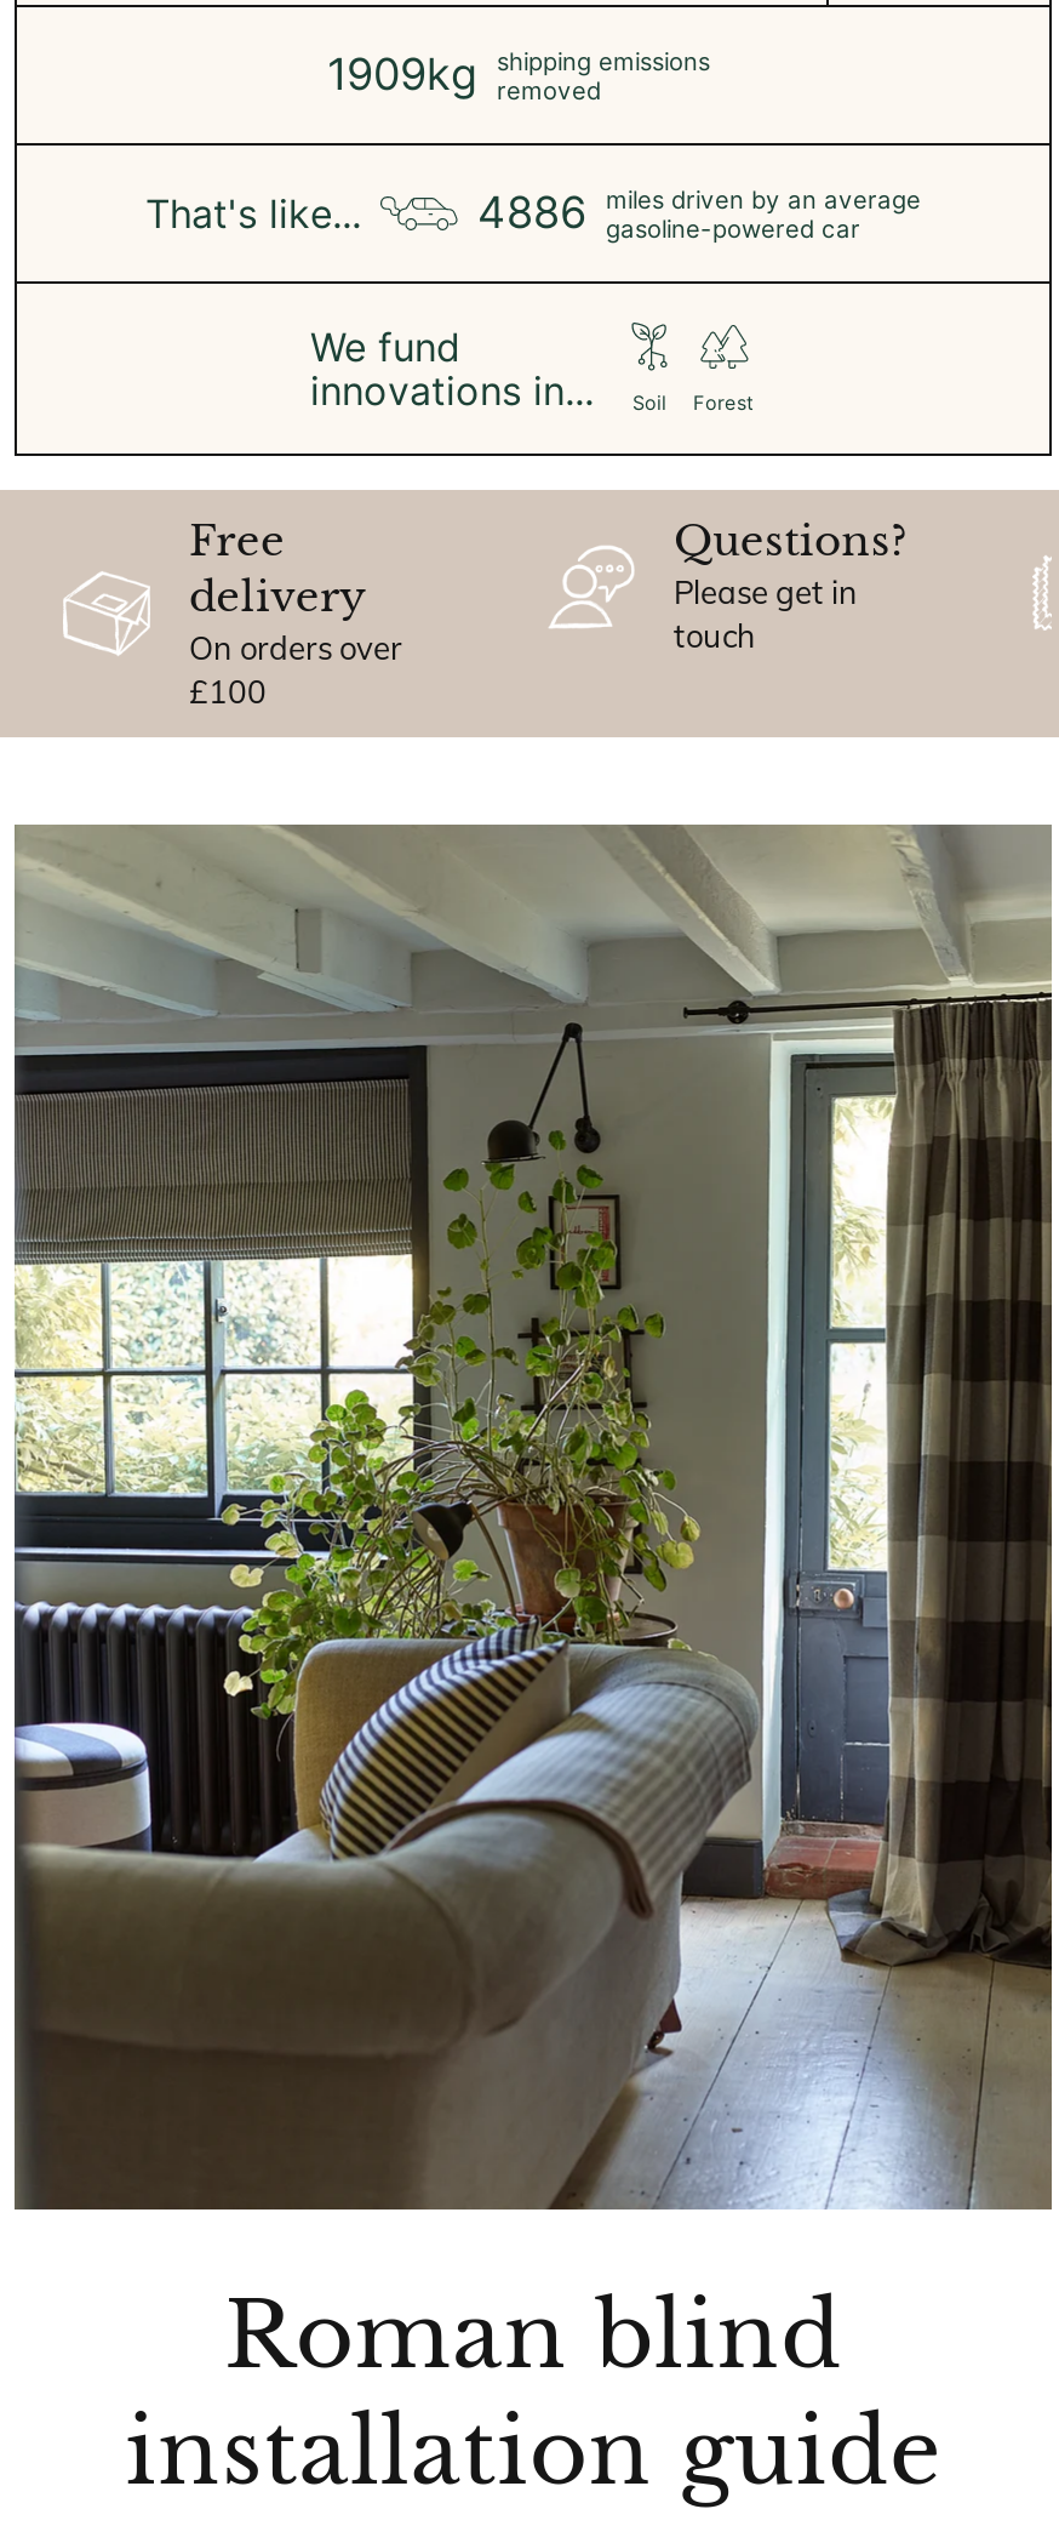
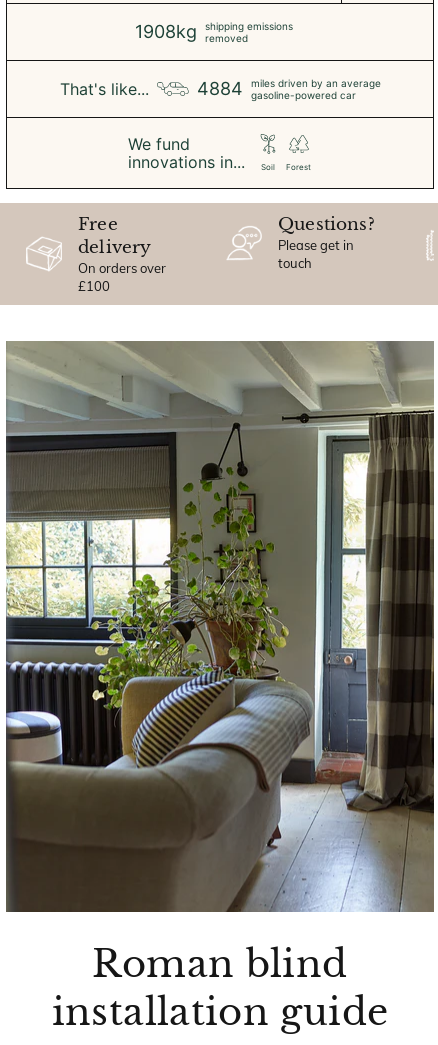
[327,46,710,104] 1909kg shipping emissions removed -> [135,20,293,44] 1908kg shipping emissions removed
[477,184,921,243] 4886 miles driven by an average gasoline-powered car -> [196,77,380,101] 4884 miles driven by an average gasoline-powered car

